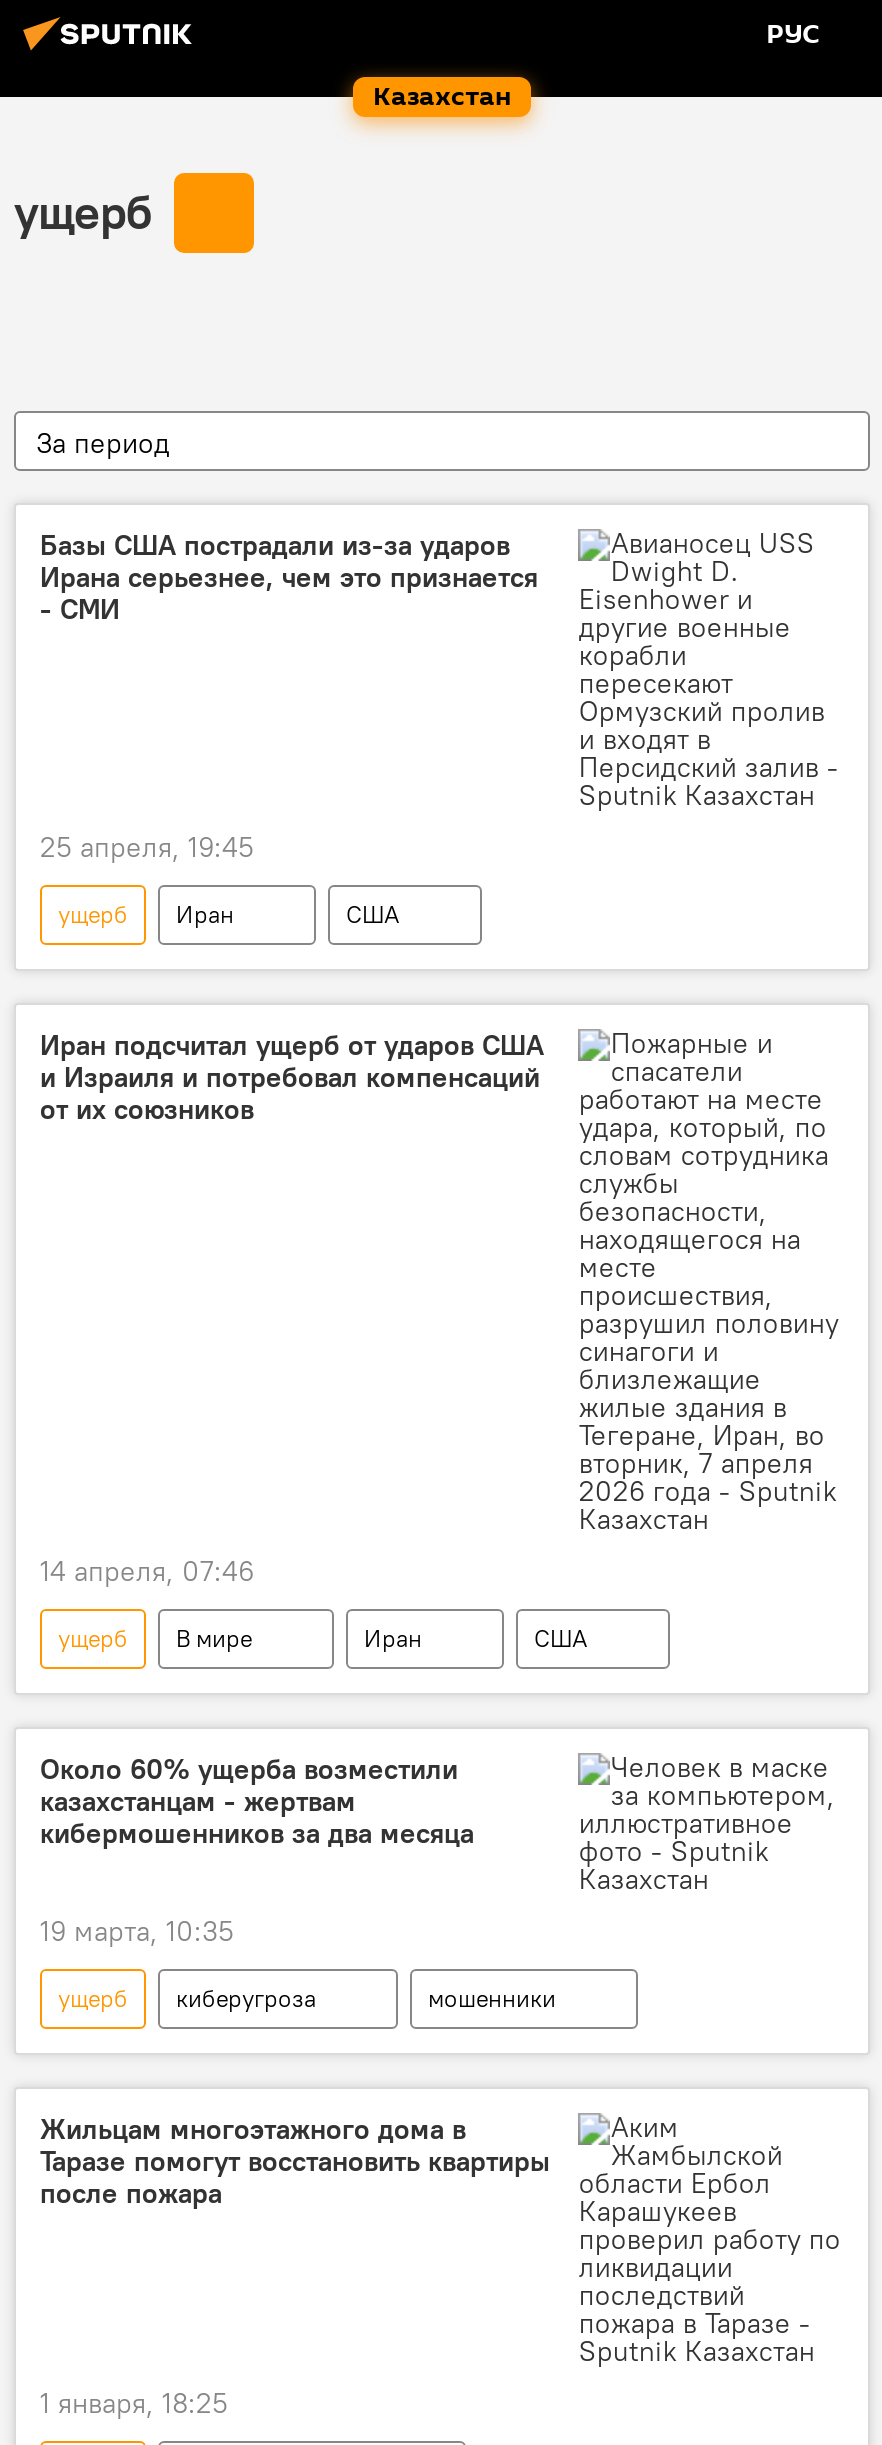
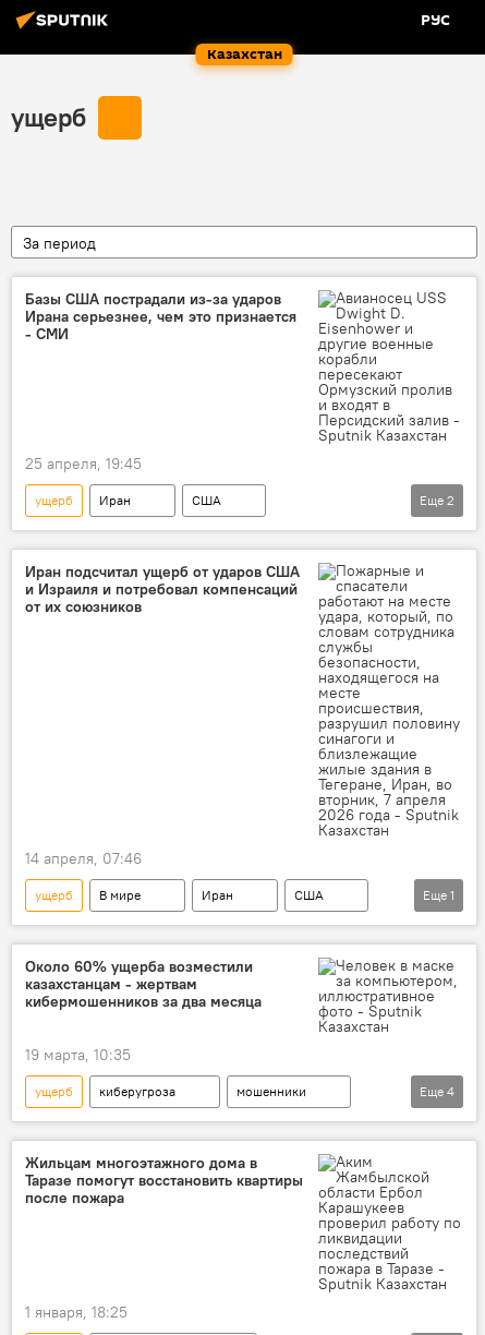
none -> [420,492,454,508] Еще 2
none -> [423,887,454,903] Еще 1
none -> [420,1083,454,1099] Еще 4

